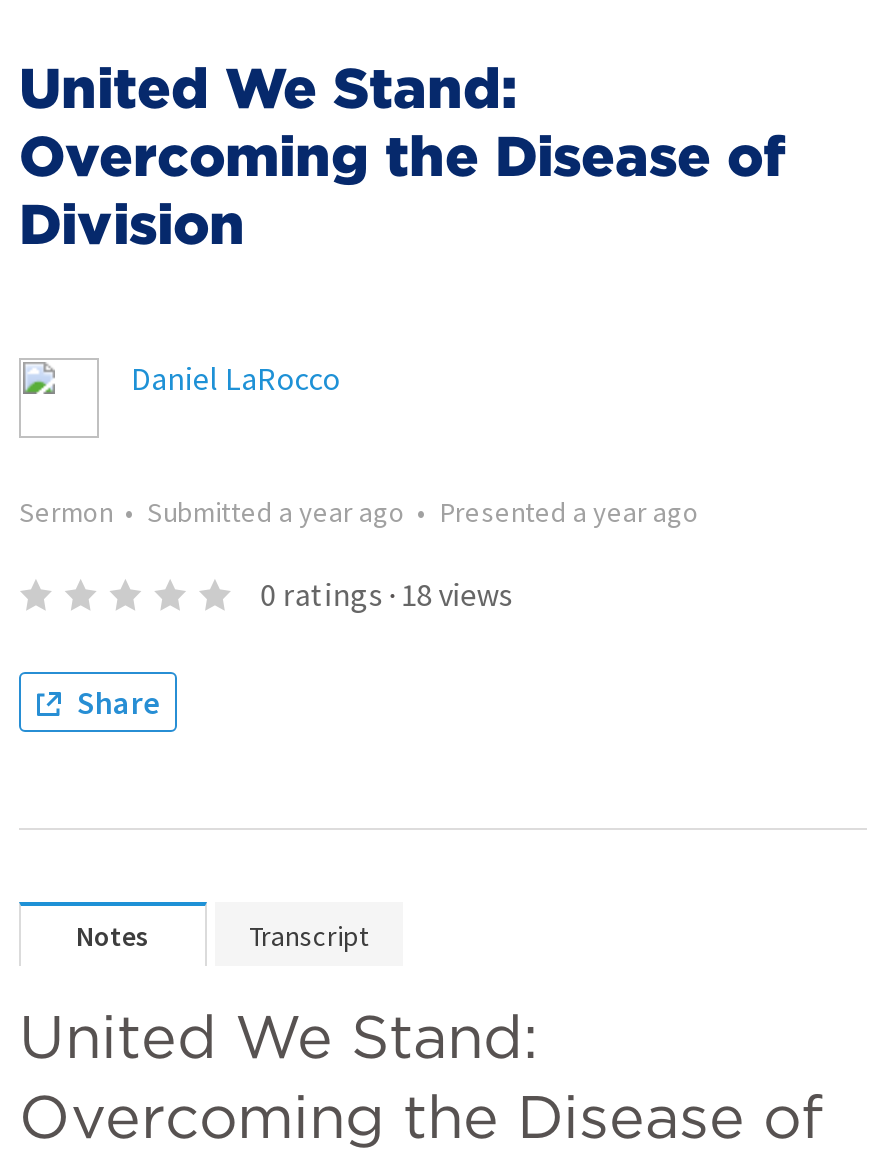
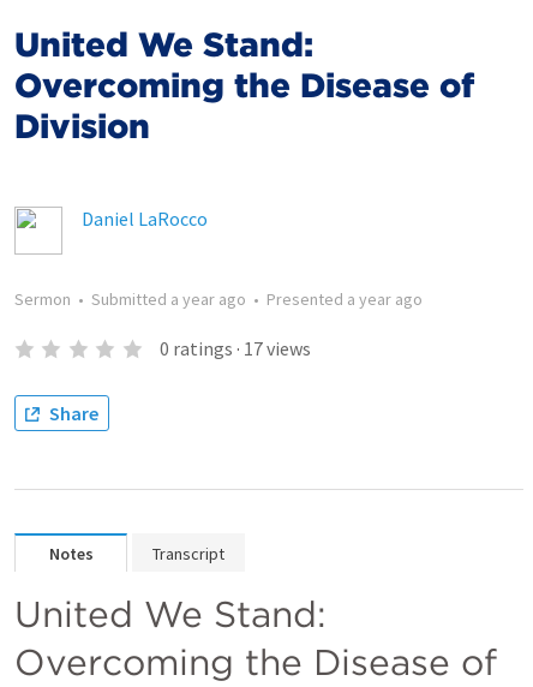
[260,574,512,614] 0 ratings · 18 views -> [159,336,311,360] 0 ratings · 17 views

